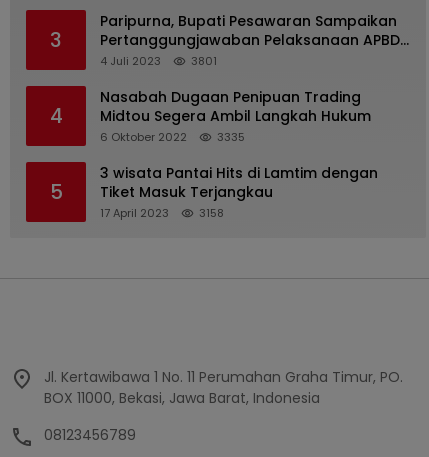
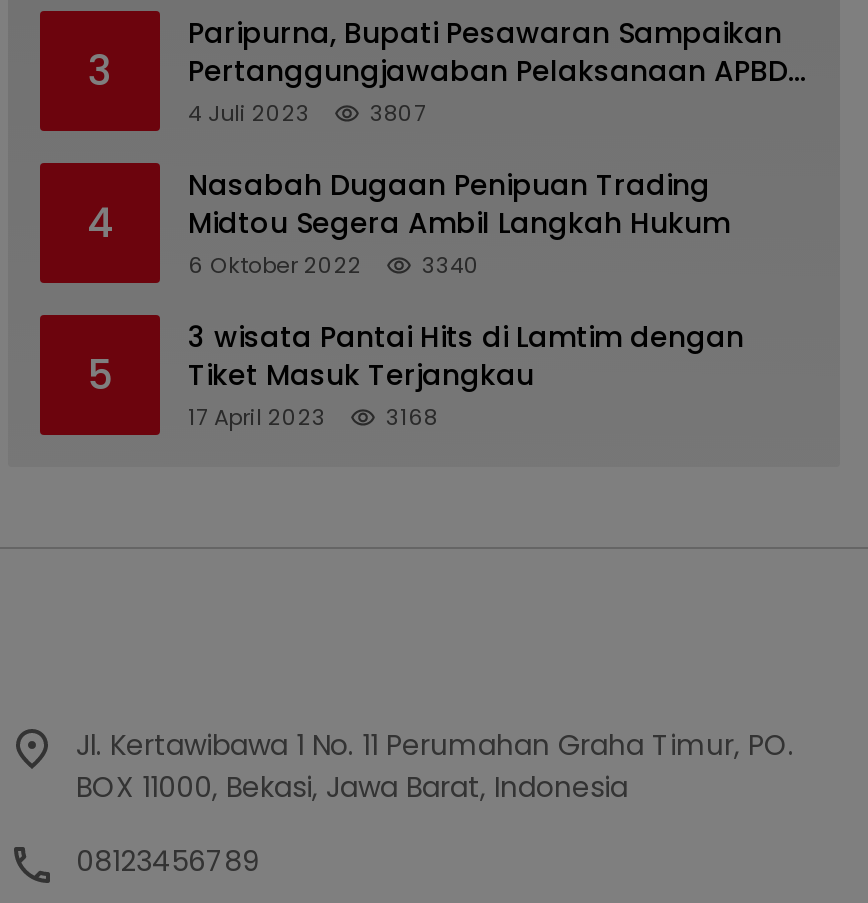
[191,53,217,69] 3801 -> [370,97,426,129] 3807
[100,129,245,145] 6 Oktober 2022 3335 -> [188,249,480,281] 6 Oktober 2022 3340
[100,205,224,221] 17 April 2023 3158 -> [188,401,438,433] 17 April 2023 3168

